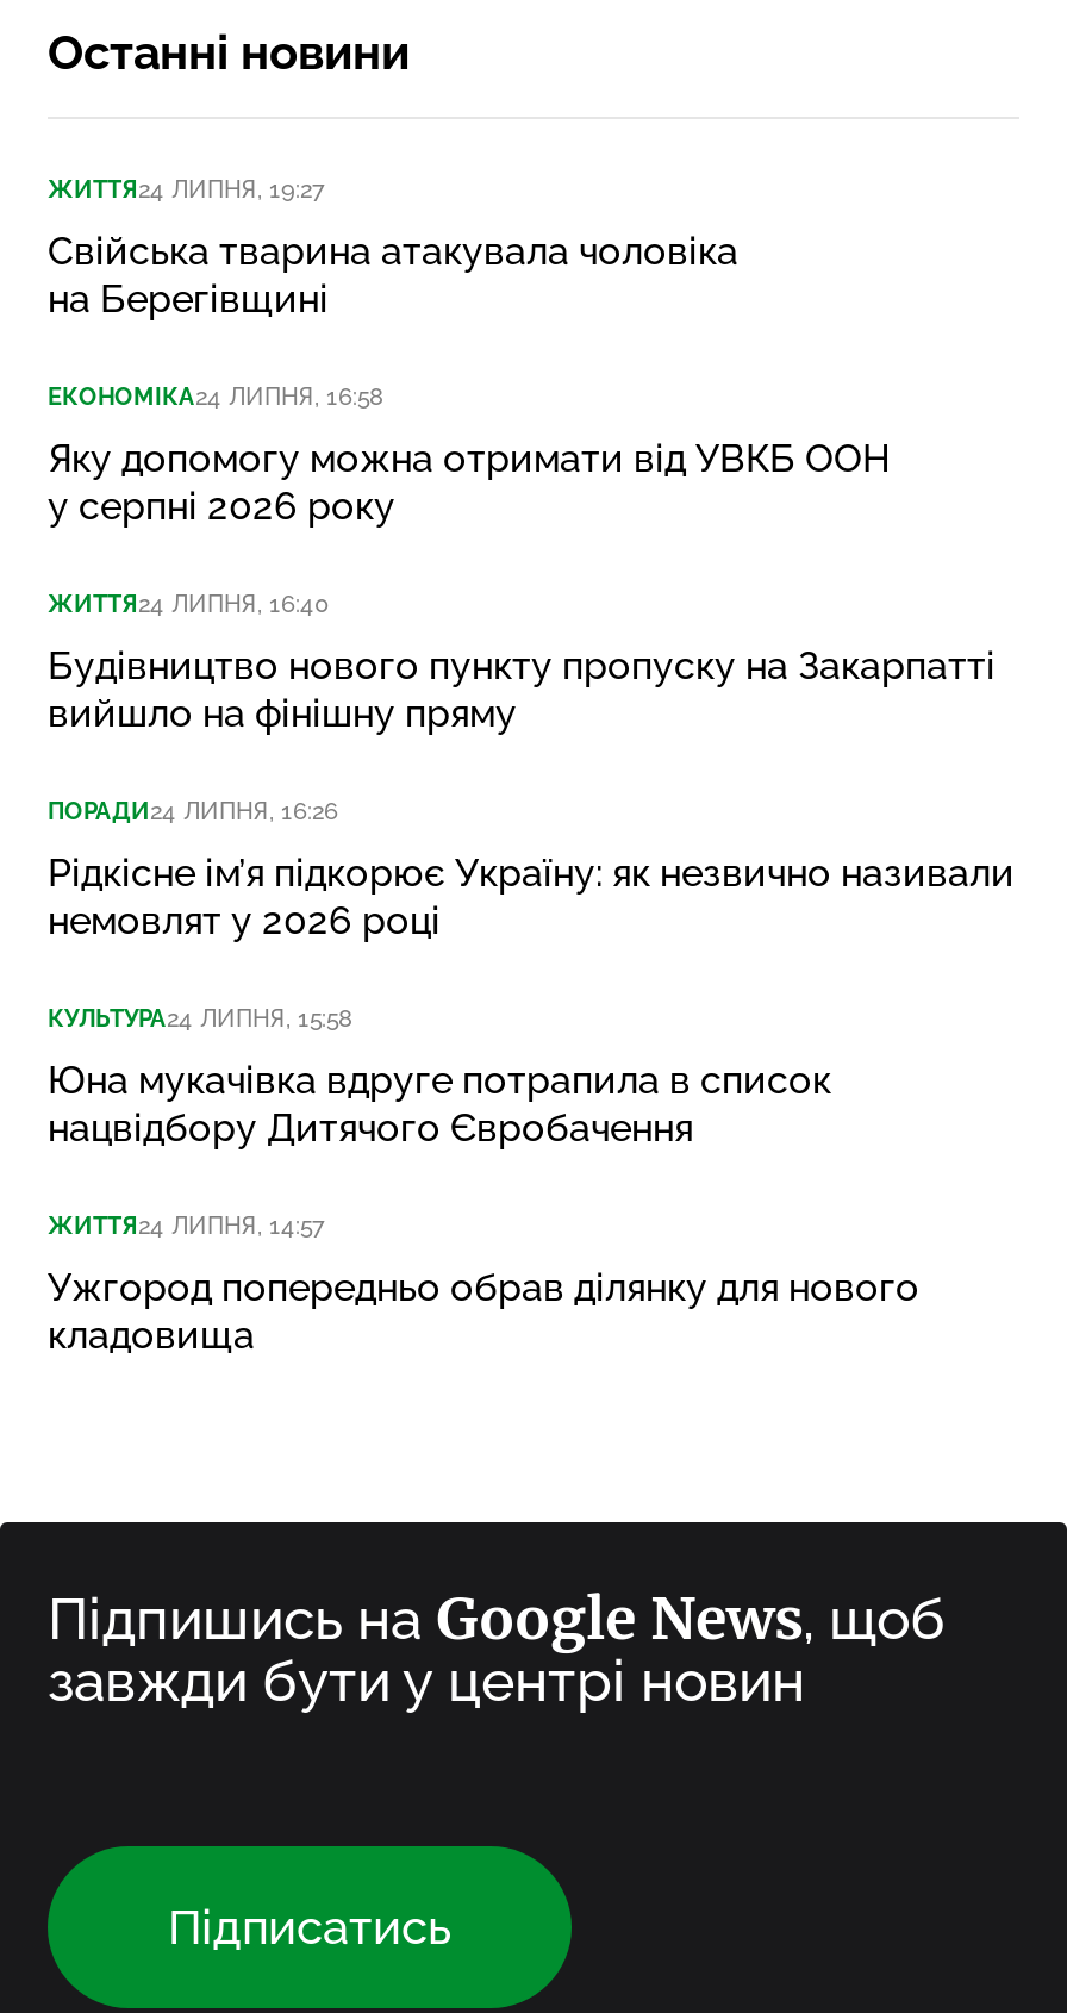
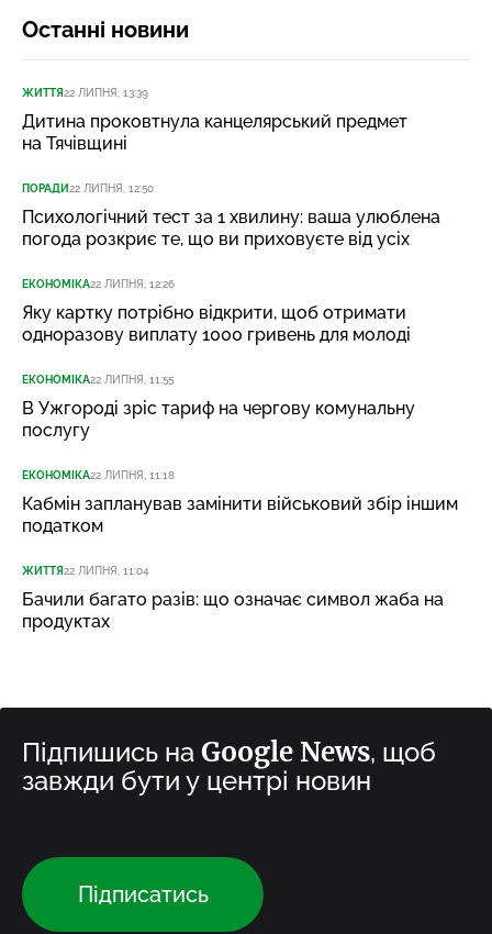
[48,177,324,203] ЖИТТЯ24 ЛИПНЯ, 19:27 -> [22,87,148,99] ЖИТТЯ22 ЛИПНЯ, 13:39
[48,229,738,322] Свійська тварина атакувала чоловіка | на Берегівщині -> [22,111,407,154] Дитина проковтнула канцелярський предмет | на Тячівщині
[48,384,383,410] ЕКОНОМІКА24 ЛИПНЯ, 16:58 -> [22,183,154,195] ПОРАДИ22 ЛИПНЯ, 12:50
[48,436,891,529] Яку допомогу можна отримати від УВКБ ООН | у серпні 2026 року -> [22,207,440,250] Психологічний тест за 1 хвилину: ваша улюблена | погода розкриє те, що ви приховуєте від усіх
[48,591,329,617] ЖИТТЯ24 ЛИПНЯ, 16:40 -> [22,278,175,290] ЕКОНОМІКА22 ЛИПНЯ, 12:26
[48,643,996,736] Будівництво нового пункту пропуску на Закарпатті | вийшло на фінішну пряму -> [22,302,411,345] Яку картку потрібно відкрити, щоб отримати | одноразову виплату 1000 гривень для молоді
[48,798,338,824] ПОРАДИ24 ЛИПНЯ, 16:26 -> [22,373,174,386] ЕКОНОМІКА22 ЛИПНЯ, 11:55
[48,850,1015,943] Рідкісне ім’я підкорює Україну: як незвично називали | немовлят у 2026 році -> [22,398,415,441] В Ужгороді зріс тариф на чергову комунальну | послугу
[48,1005,352,1031] КУЛЬТУРА24 ЛИПНЯ, 15:58 -> [22,469,175,481] ЕКОНОМІКА22 ЛИПНЯ, 11:18
[48,1057,831,1150] Юна мукачівка вдруге потрапила в список | нацвідбору Дитячого Євробачення -> [22,493,458,536] Кабмін запланував замінити військовий збір іншим | податком
[48,1212,324,1238] ЖИТТЯ24 ЛИПНЯ, 14:57 -> [22,564,149,576] ЖИТТЯ22 ЛИПНЯ, 11:04
[48,1264,919,1357] Ужгород попередньо обрав ділянку для нового | кладовища -> [22,589,444,631] Бачили багато разів: що означає символ жаба на | продуктах

